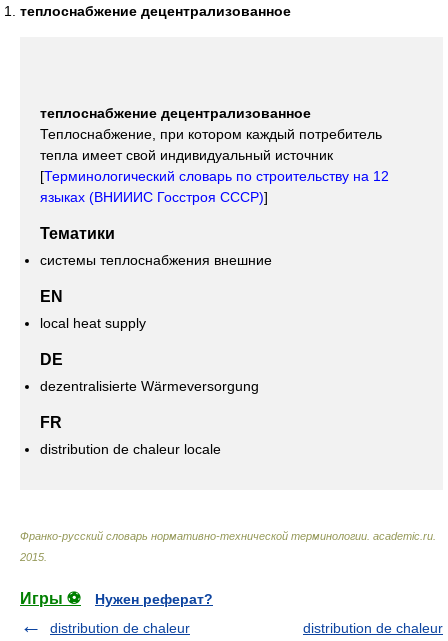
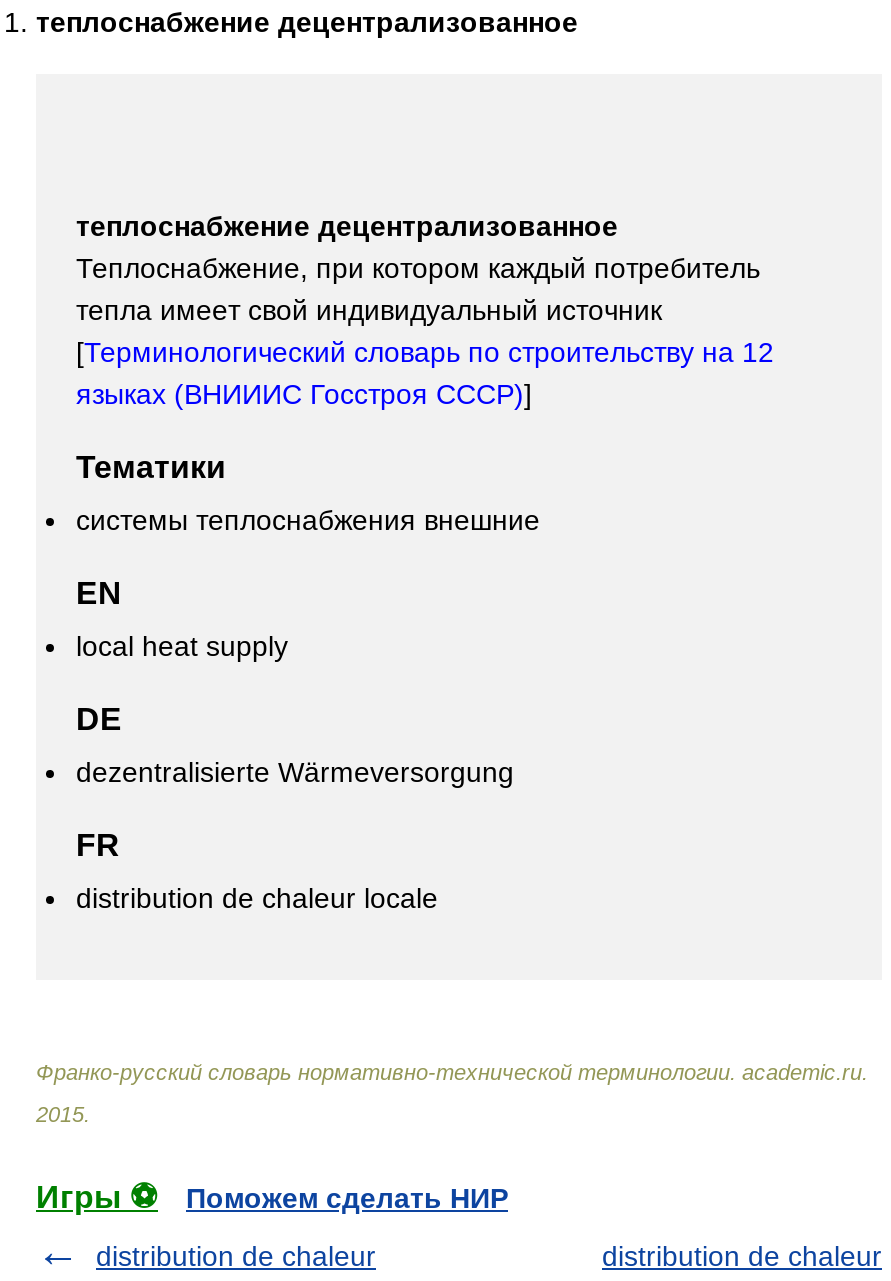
[95,591,213,607] Нужен реферат? -> [186,1182,508,1214] Поможем сделать НИР

